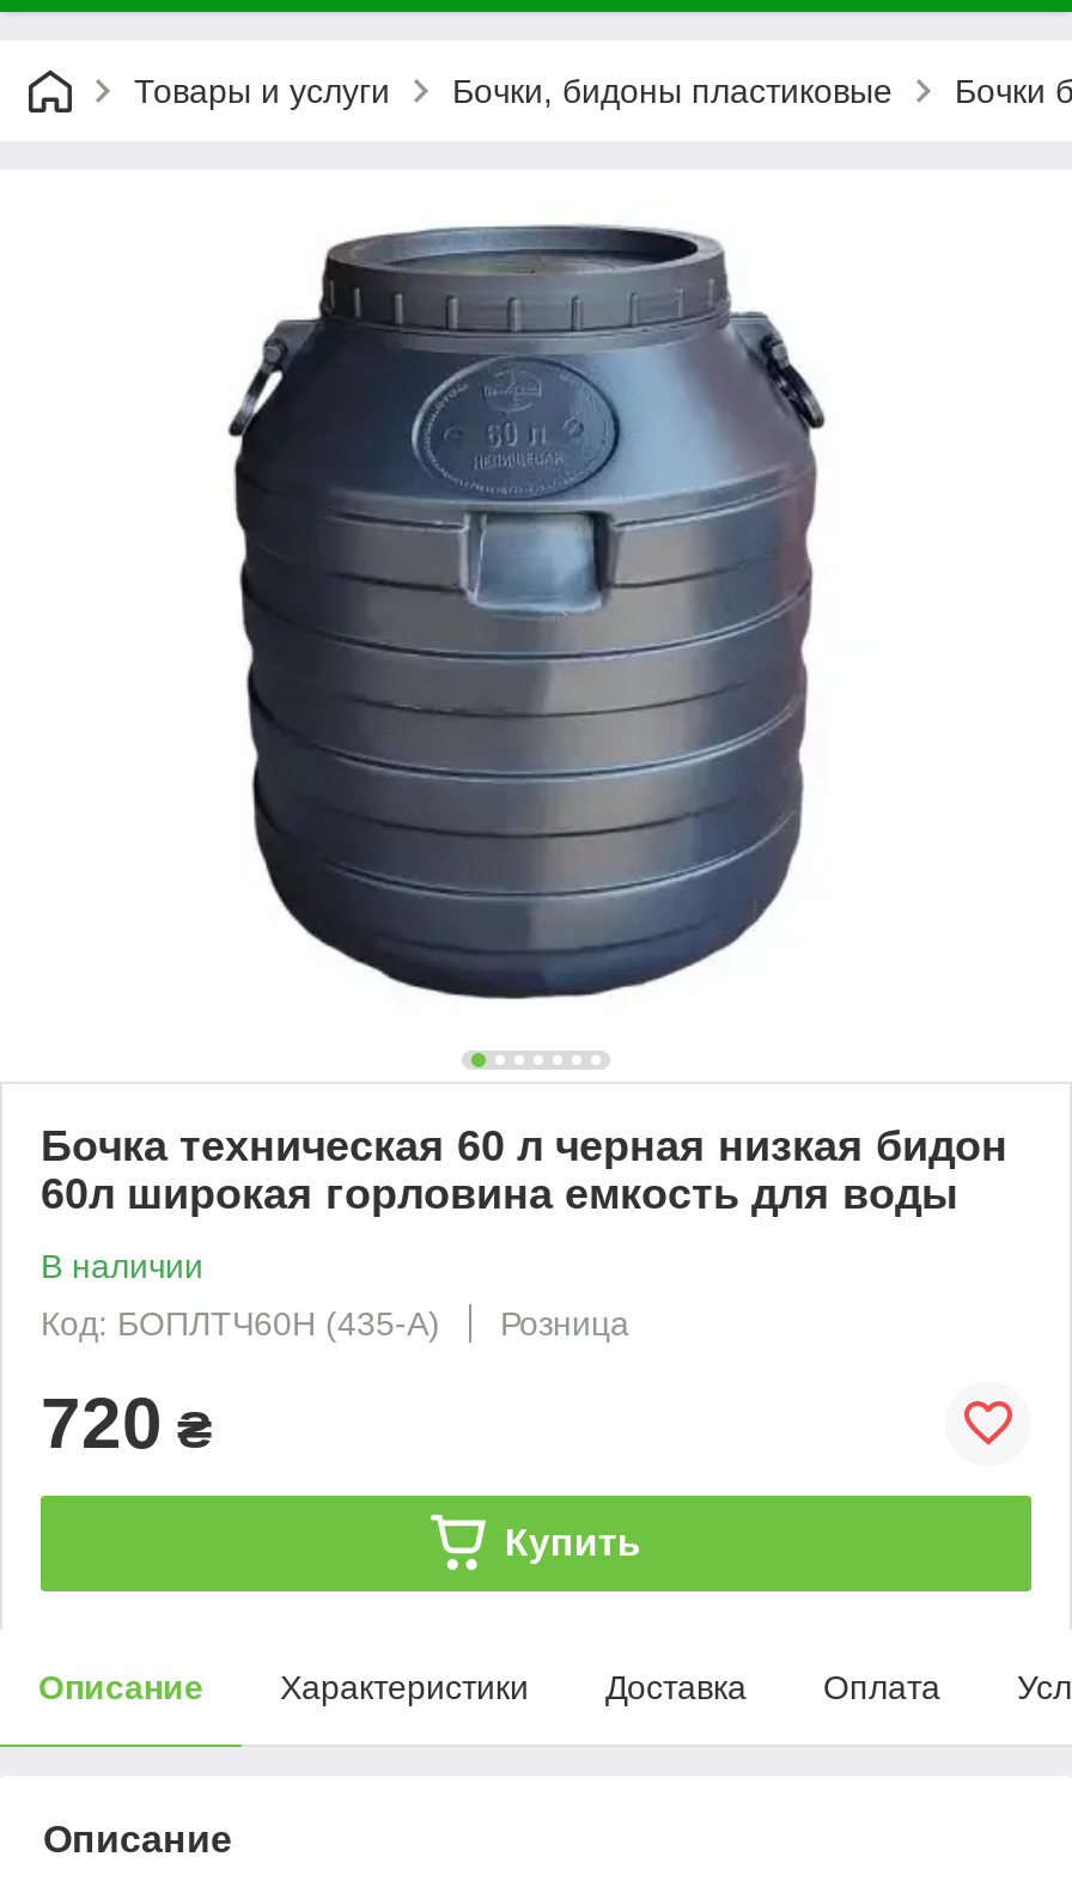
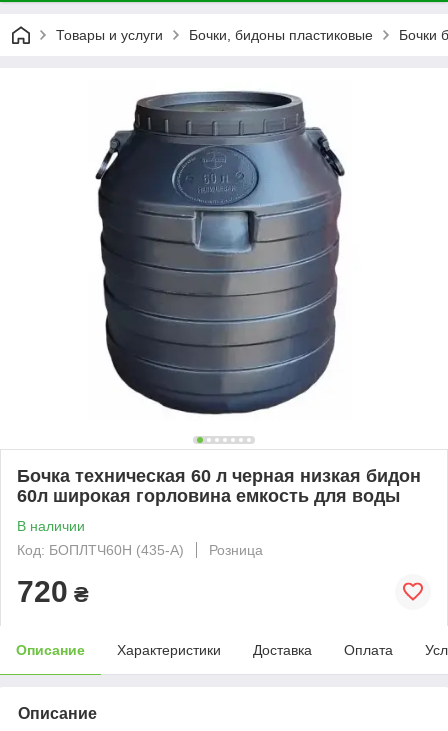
[505,1522,641,1562] Купить -> none

